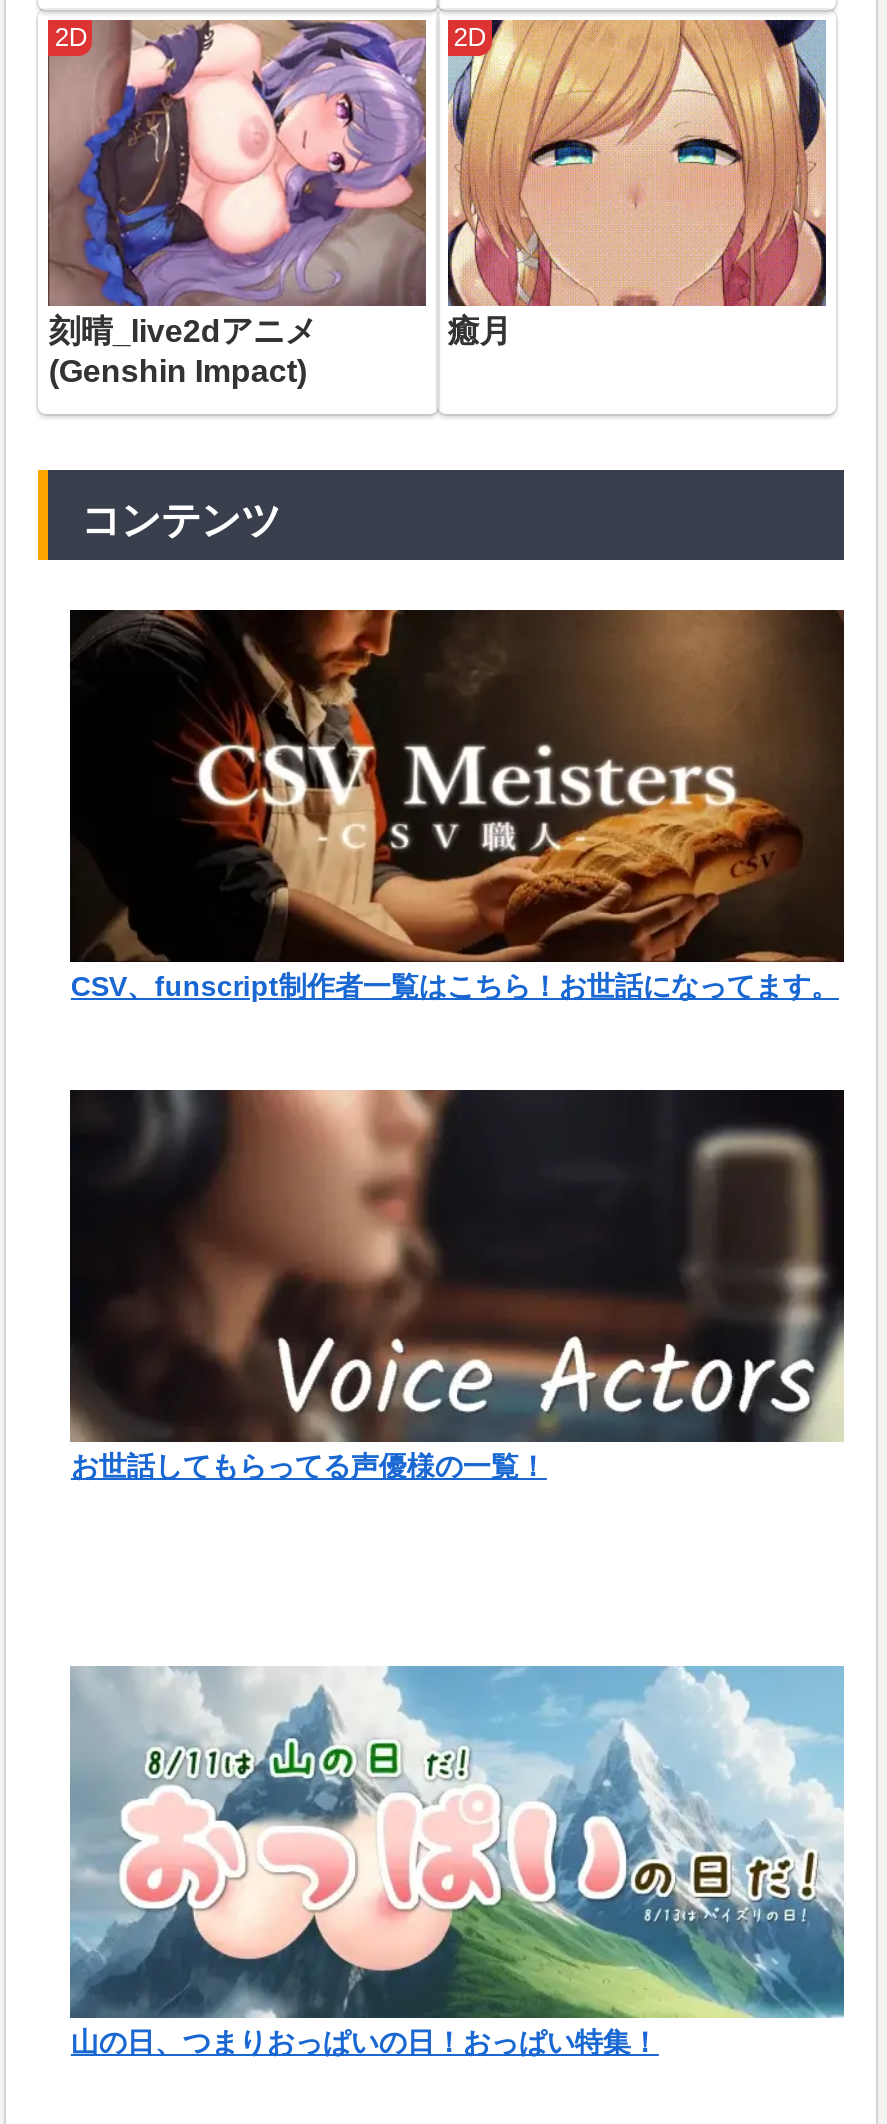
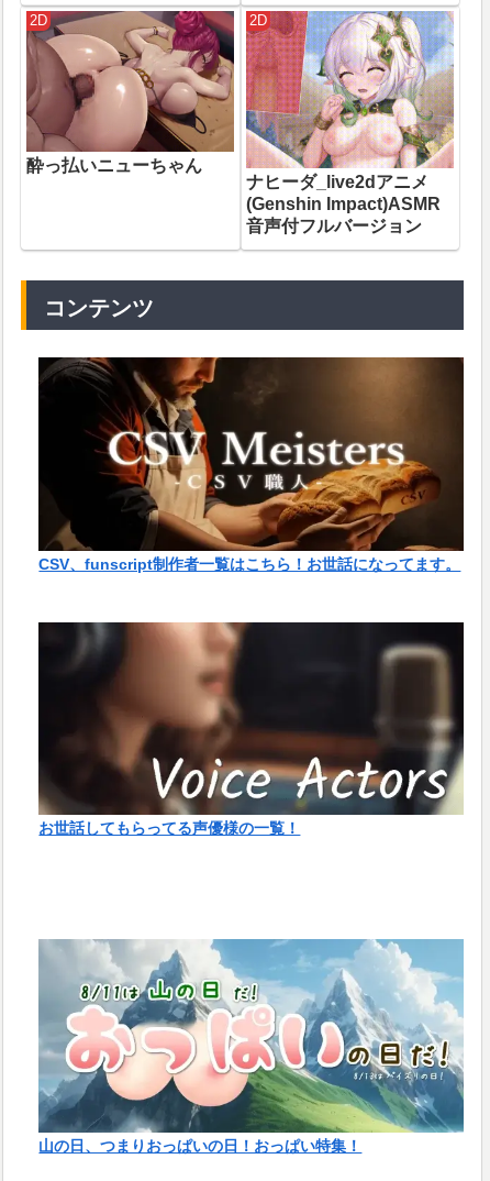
[49,19,426,387] [image] | 刻晴_live2dアニメ | (Genshin Impact) -> [26,11,235,175] [image] | 酔っ払いニューちゃん
[446,19,828,347] [image] | 癒月 -> [245,11,454,235] [image] | ナヒーダ_live2dアニメ | (Genshin Impact)ASMR | 音声付フルバージョン

